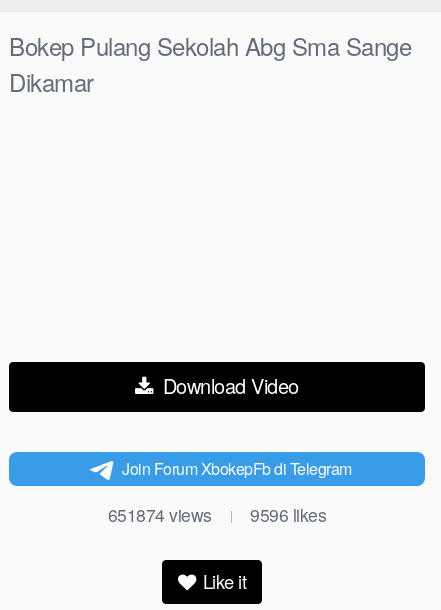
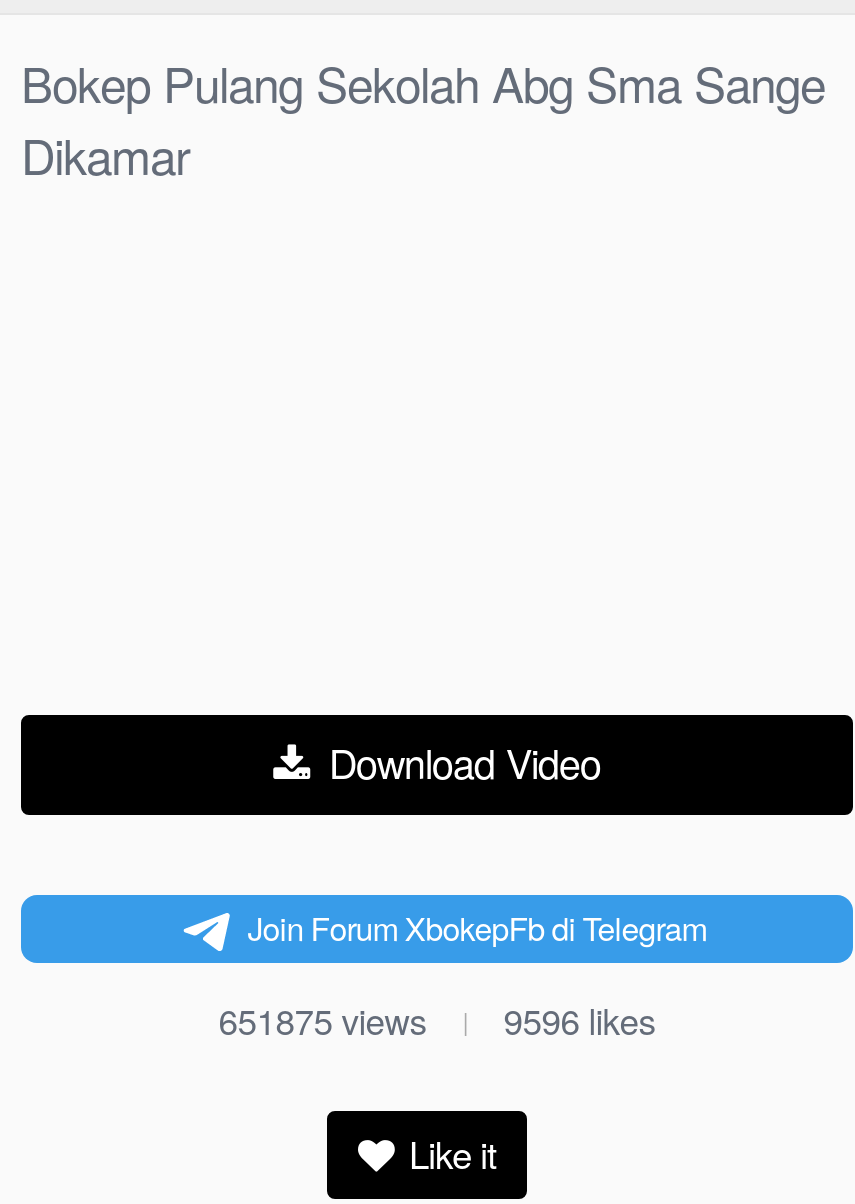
[108,502,212,527] 651874 views -> [219,995,427,1045] 651875 views

